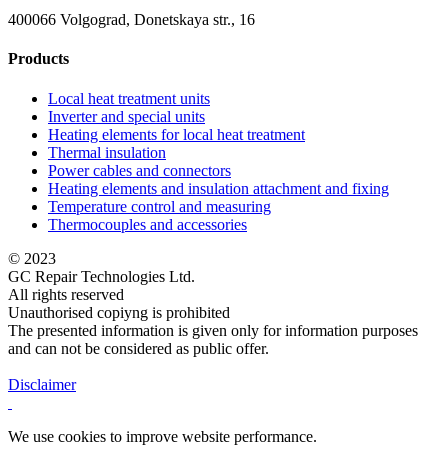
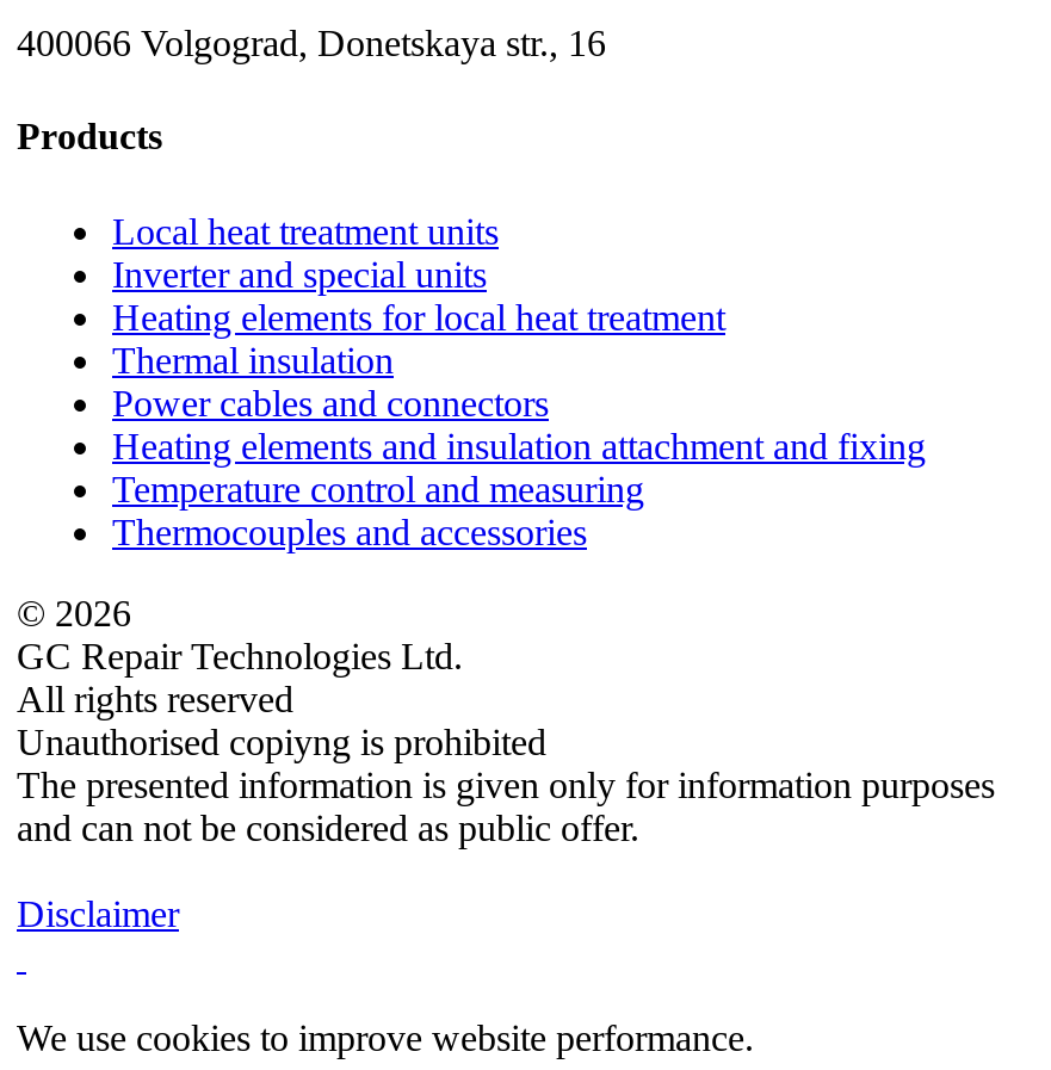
[8,250,56,267] © 2023 -> [17,592,131,633] © 2026

